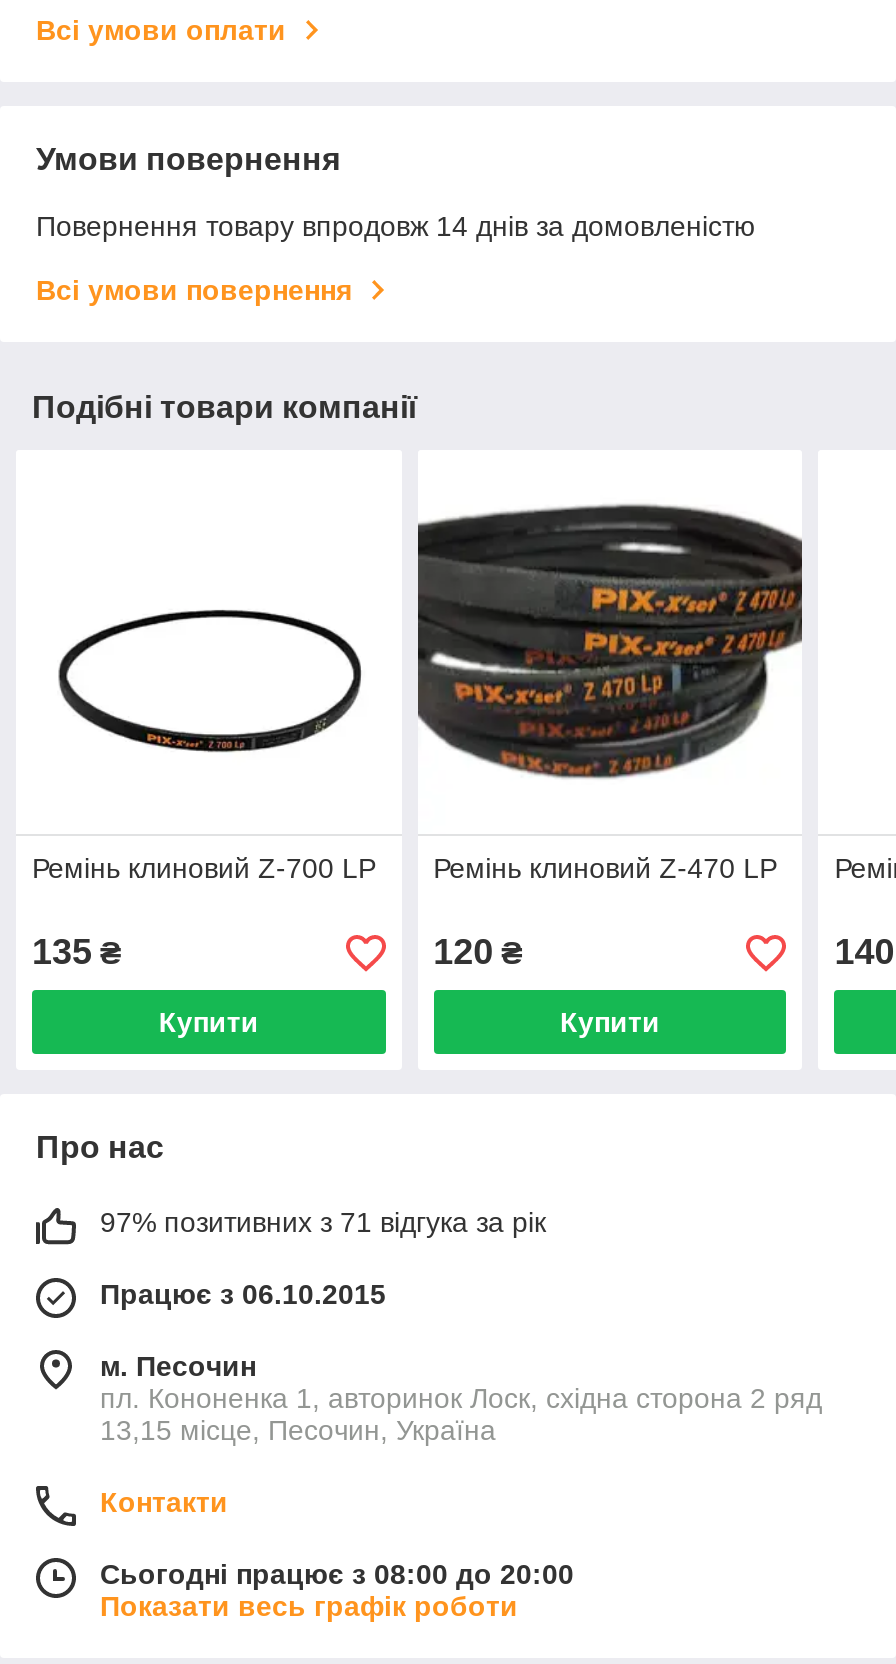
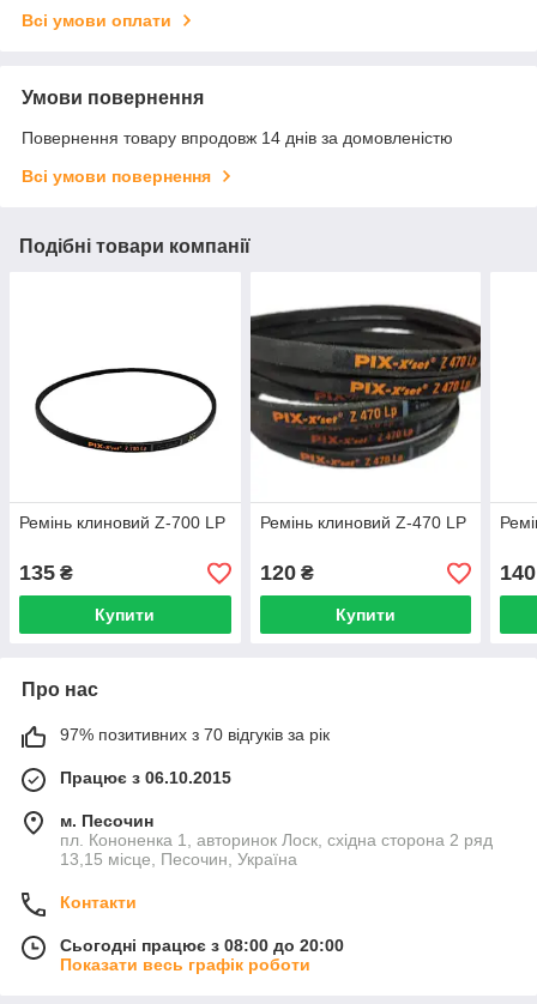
[100,1207,546,1239] 97% позитивних з 71 відгука за рік -> [60,725,330,744] 97% позитивних з 70 відгуків за рік

